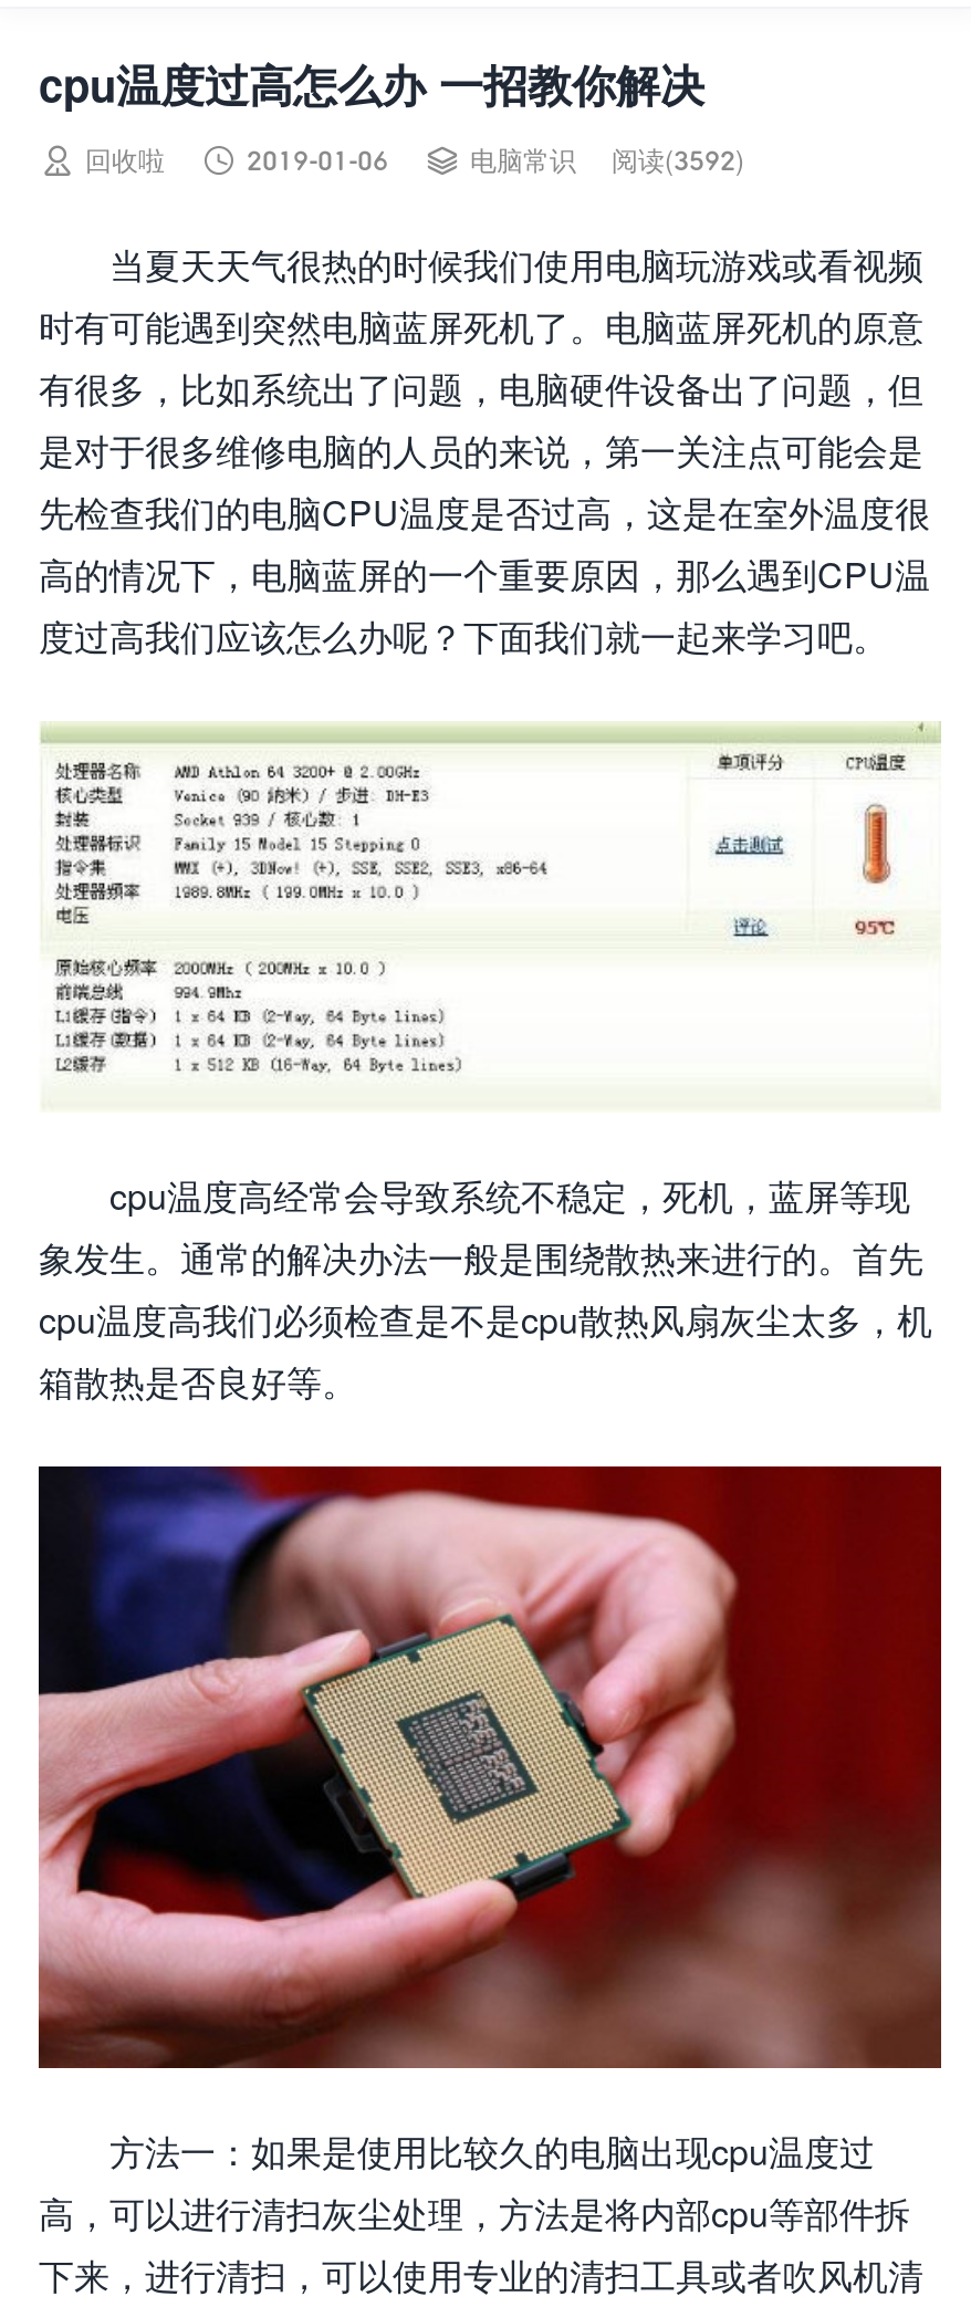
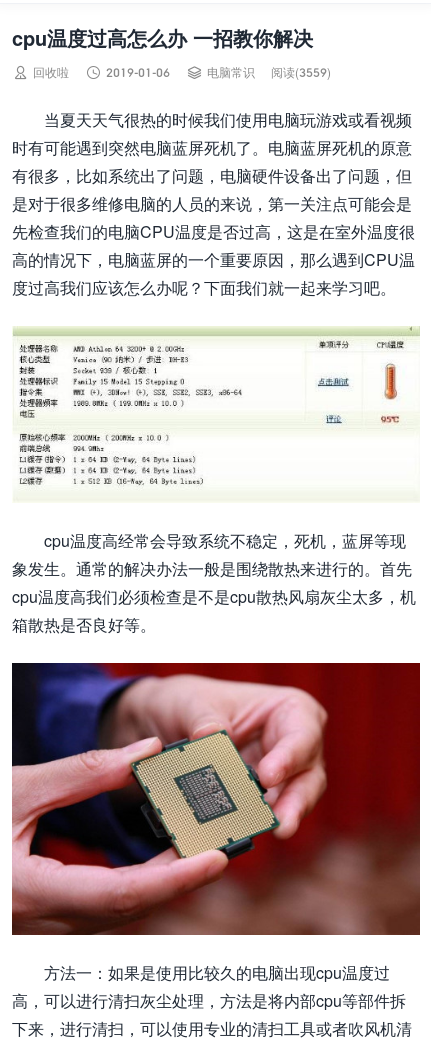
[612,144,744,177] 阅读(3592) -> [271,65,331,80] 阅读(3559)

